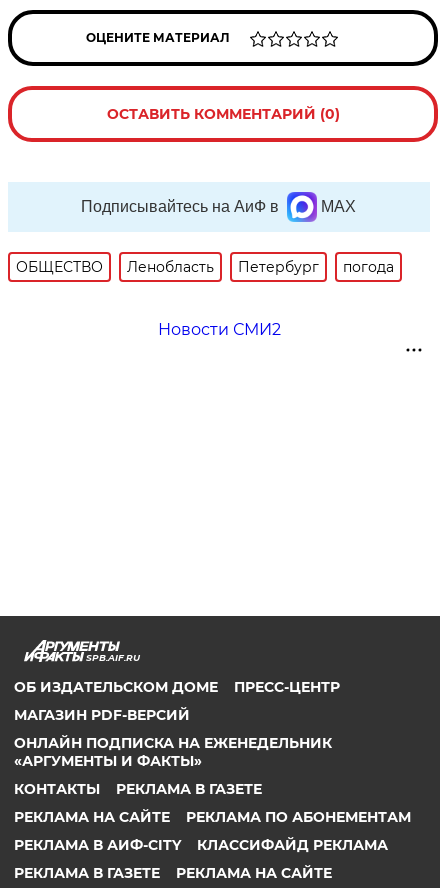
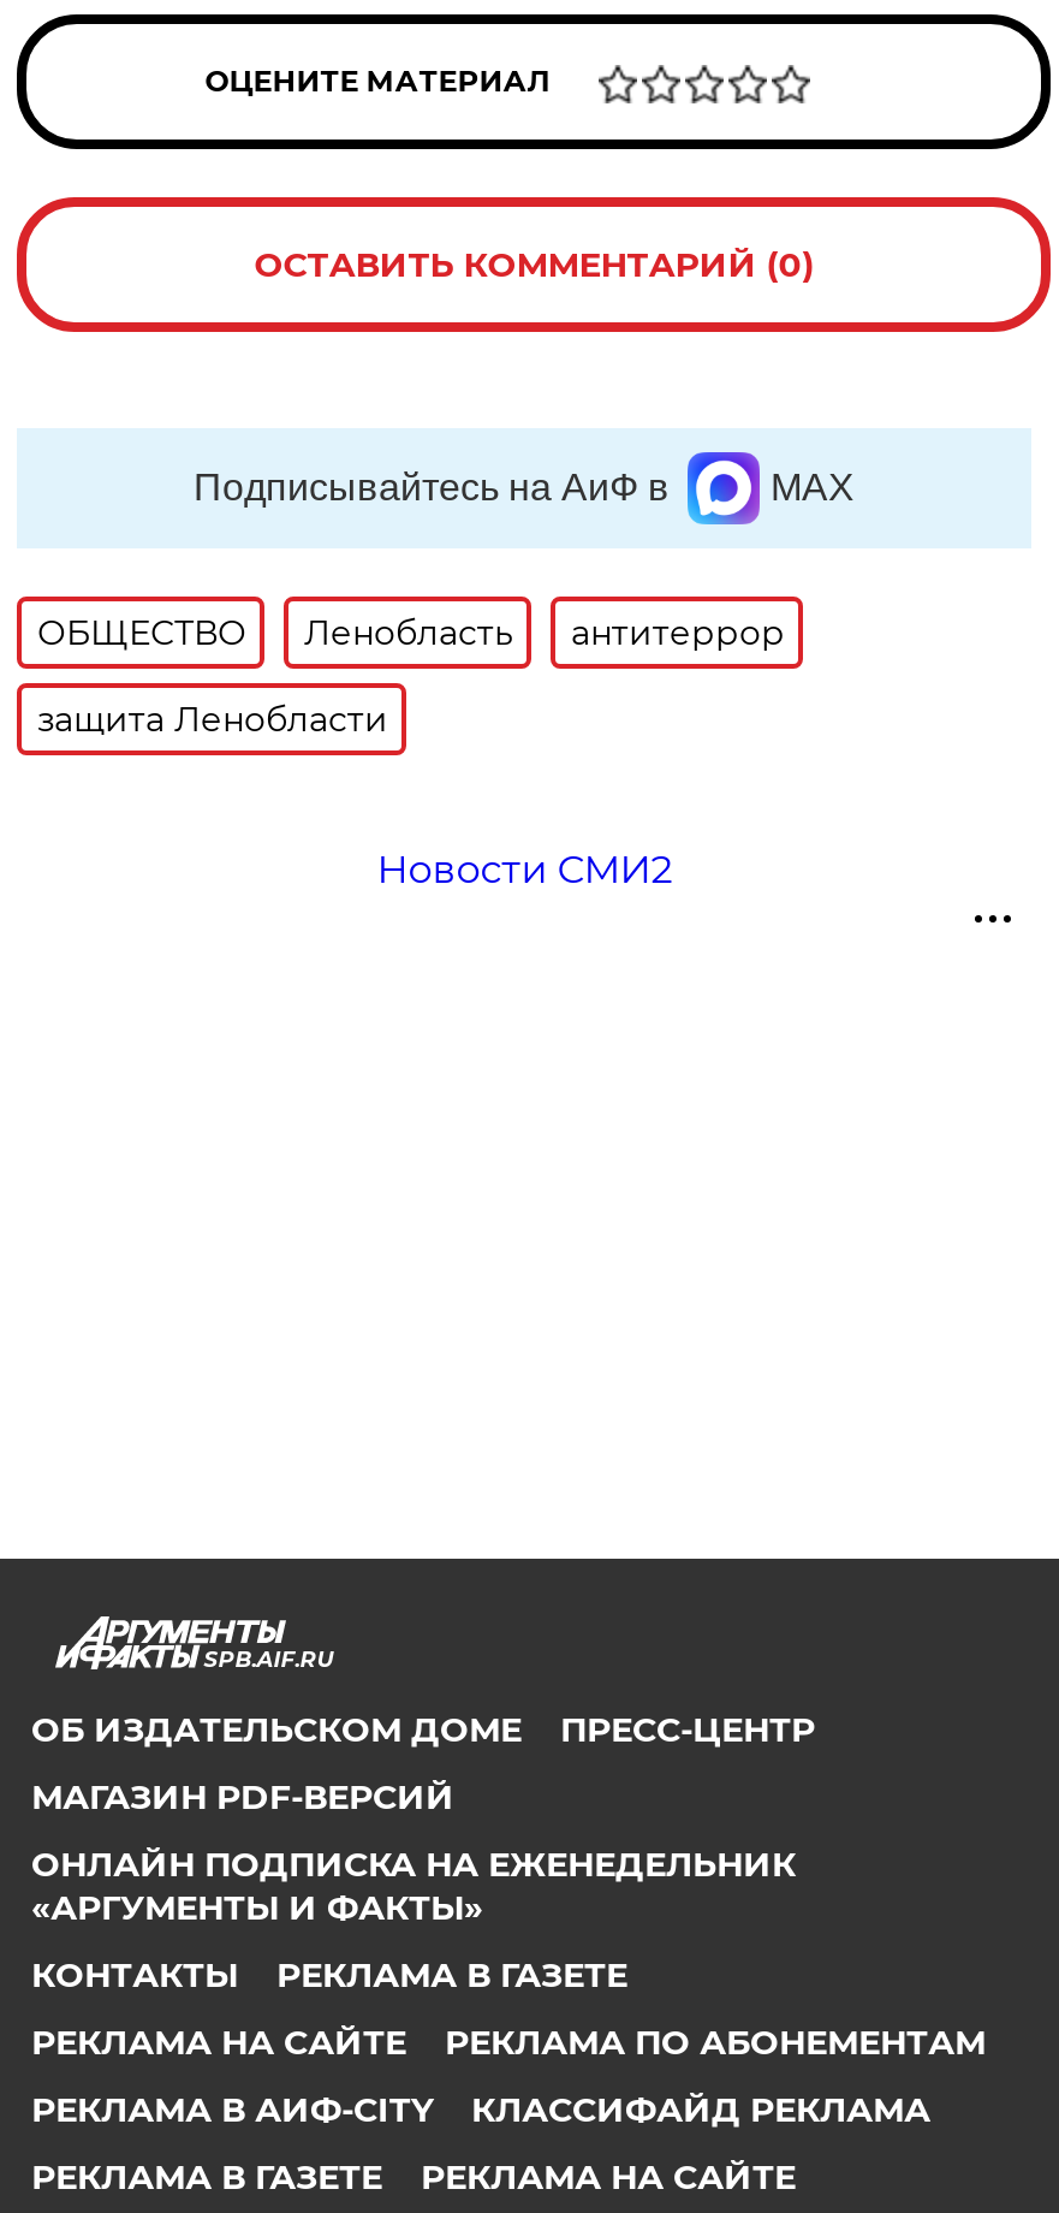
[238,258,394,276] Петербург | погода -> [37,612,785,742] антитеррор | защита Ленобласти

